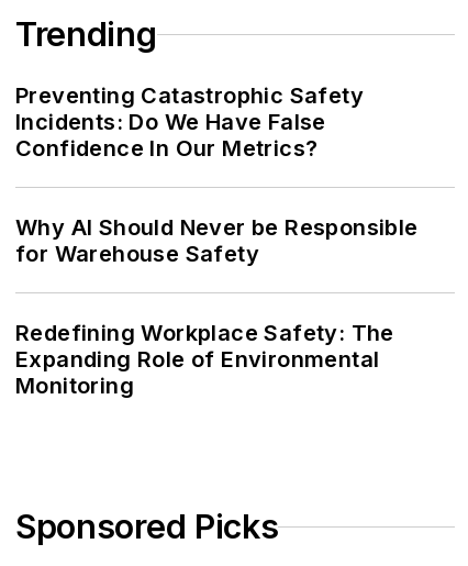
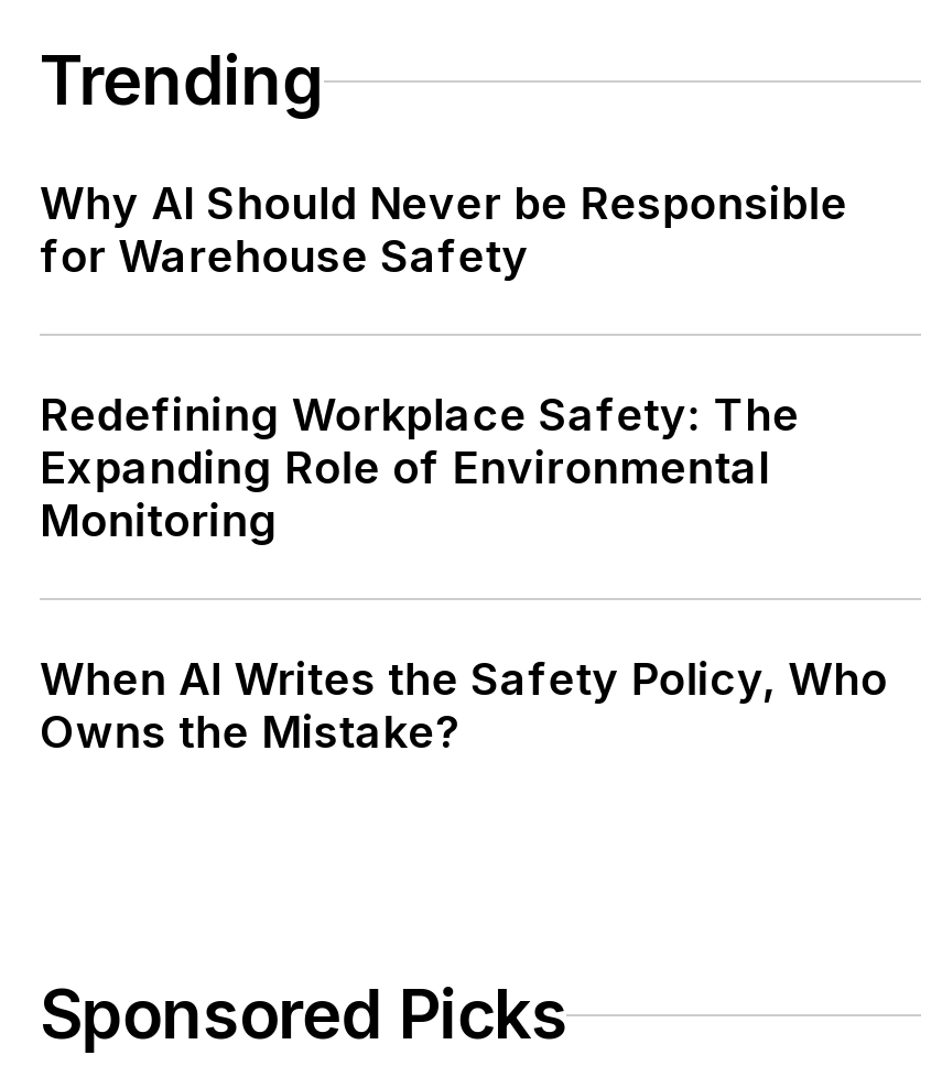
[15,83,364,162] Preventing Catastrophic Safety | Incidents: Do We Have False | Confidence In Our Metrics? -> none
moved [15,215,418,399] -> [40,178,847,548]: Why AI Should Never be Responsible | for Warehouse Safety | Redefining Workplace Safety: The | Expanding Role of Environmental | Monitoring
none -> [40,653,888,759] When AI Writes the Safety Policy, Who | Owns the Mistake?

